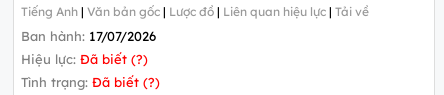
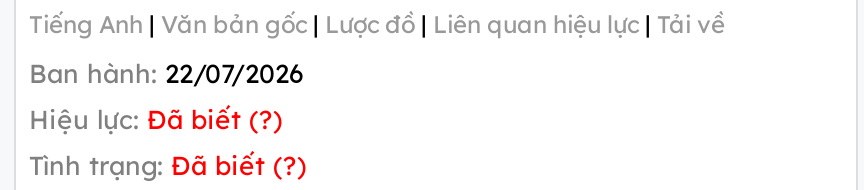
[20,28,155,44] Ban hành: 17/07/2026 -> [29,56,303,88] Ban hành: 22/07/2026

